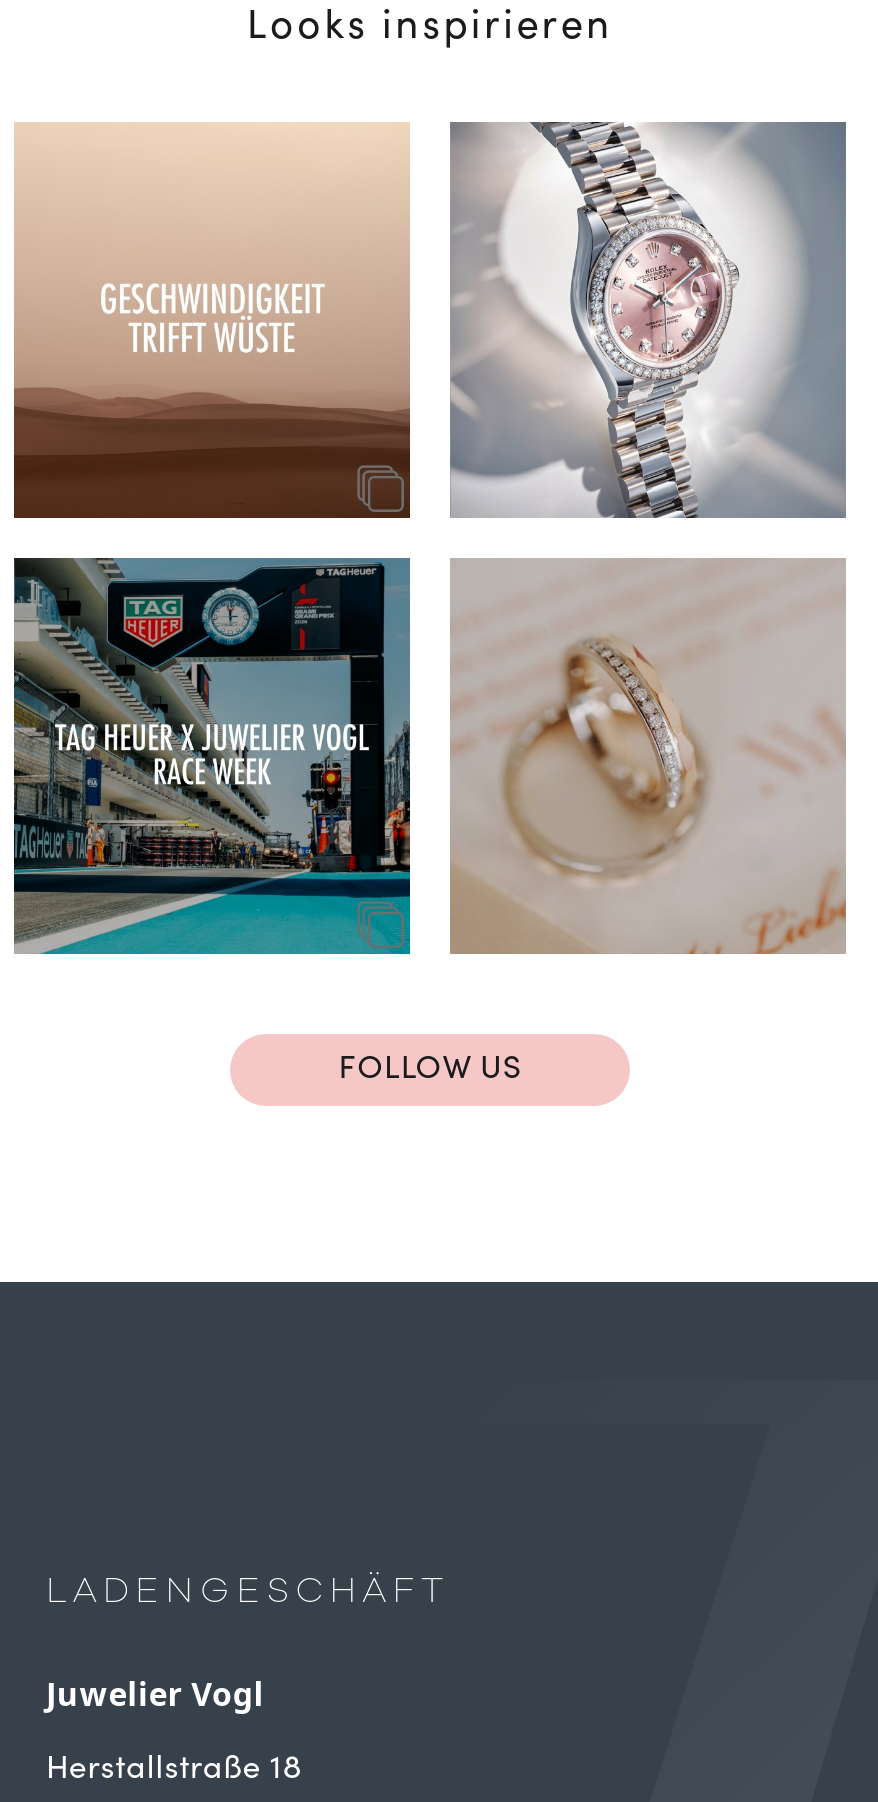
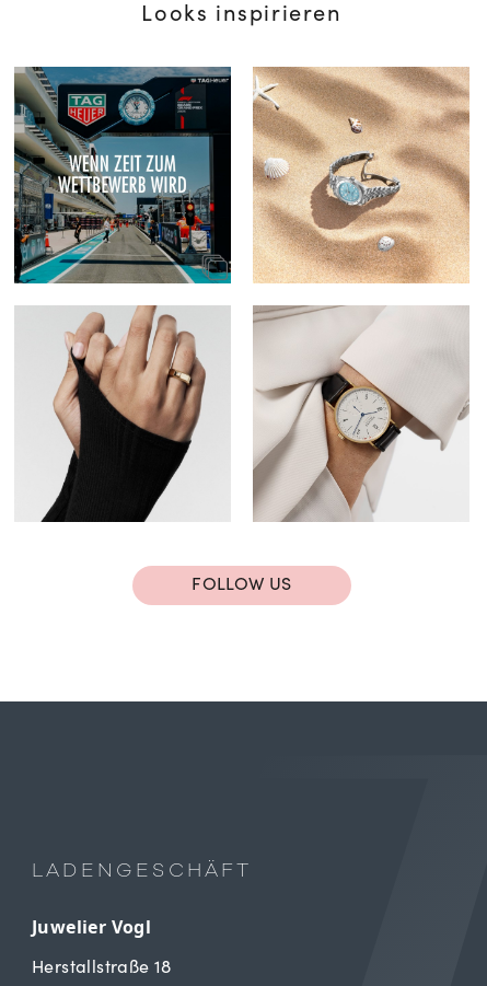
[12,122,412,520] [image] -> [13,66,232,285] [image]
[448,120,848,520] [image] -> [253,67,469,283] [image]
[12,556,412,956] [image] -> [14,304,231,523] [image]
[450,558,848,956] [image] -> [254,306,469,522] [image]

